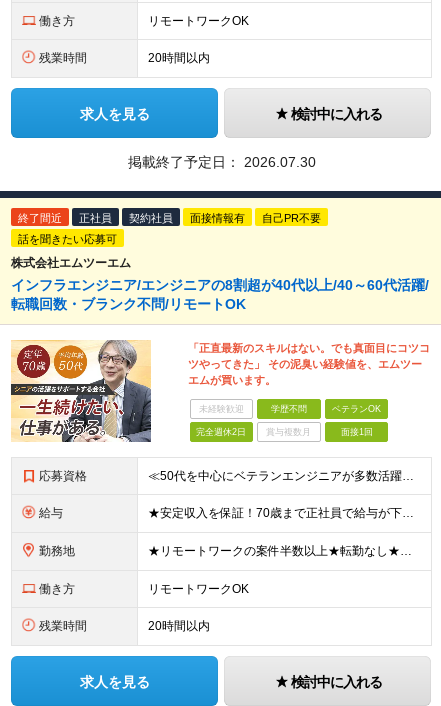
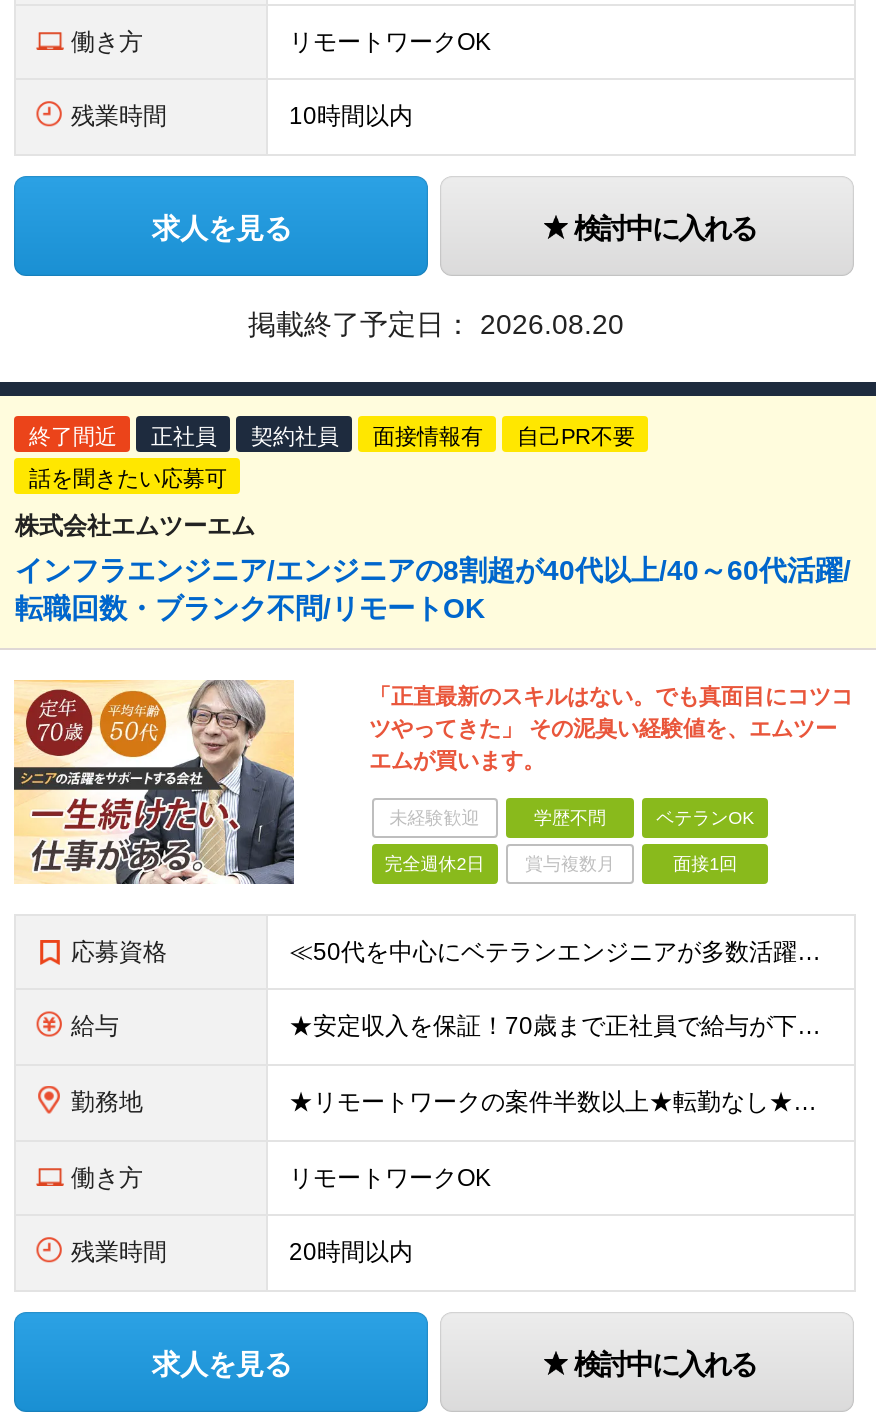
[148,51,210,65] 20時間以内 -> [289,102,413,130] 10時間以内
[128,154,316,170] 掲載終了予定日：2026.07.30 -> [248,308,624,340] 掲載終了予定日：2026.08.20

